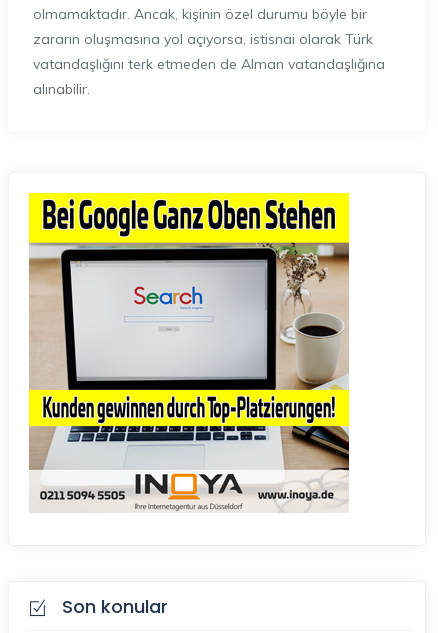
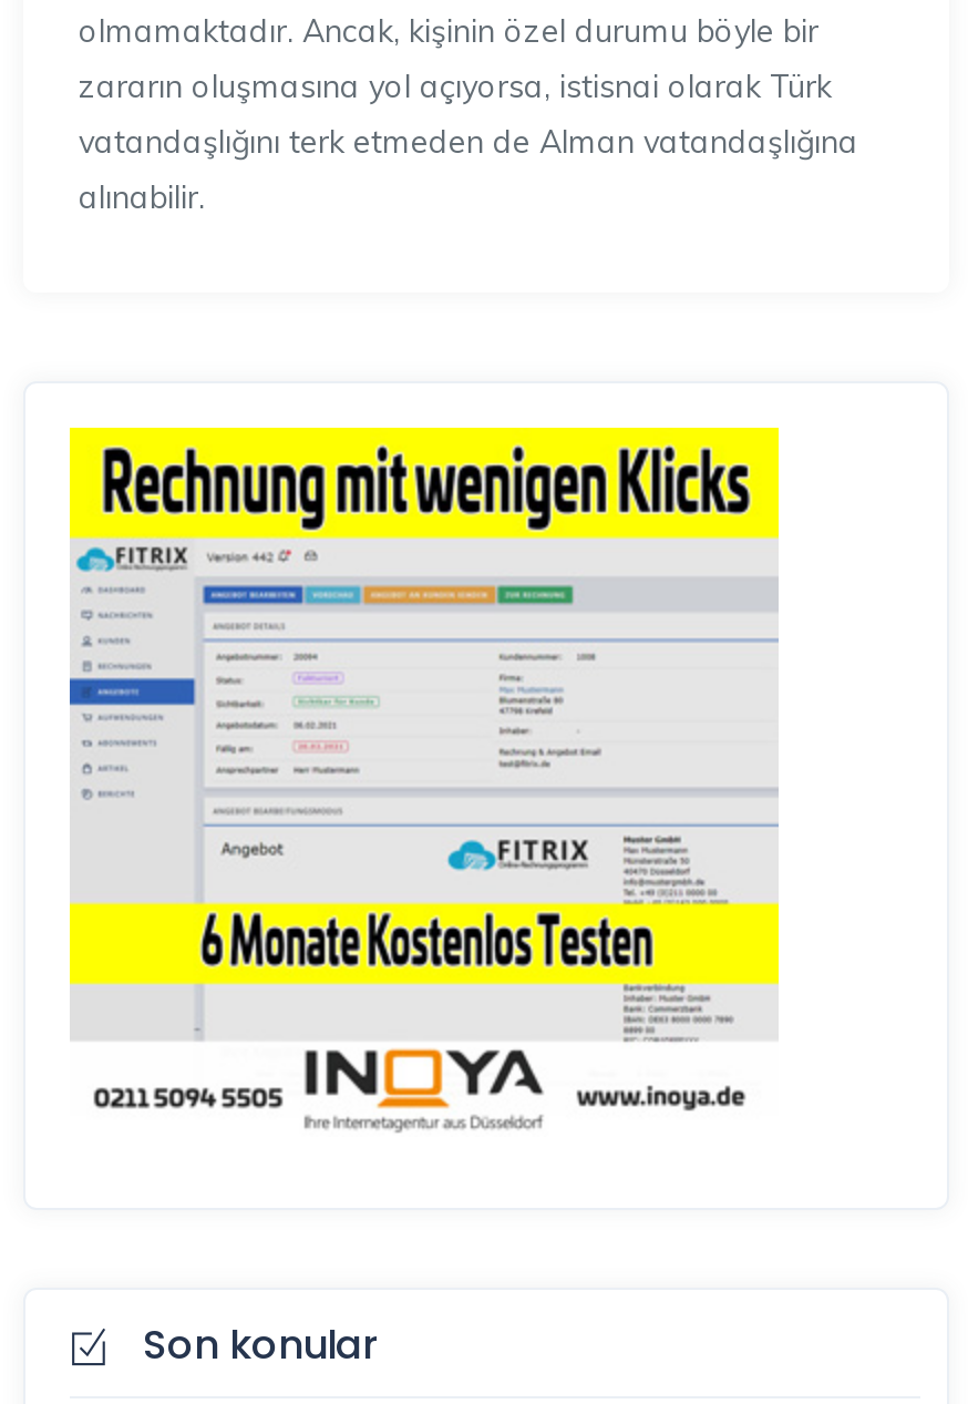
[28,197,350,513] [image] -> [68,441,781,1135] [image]

